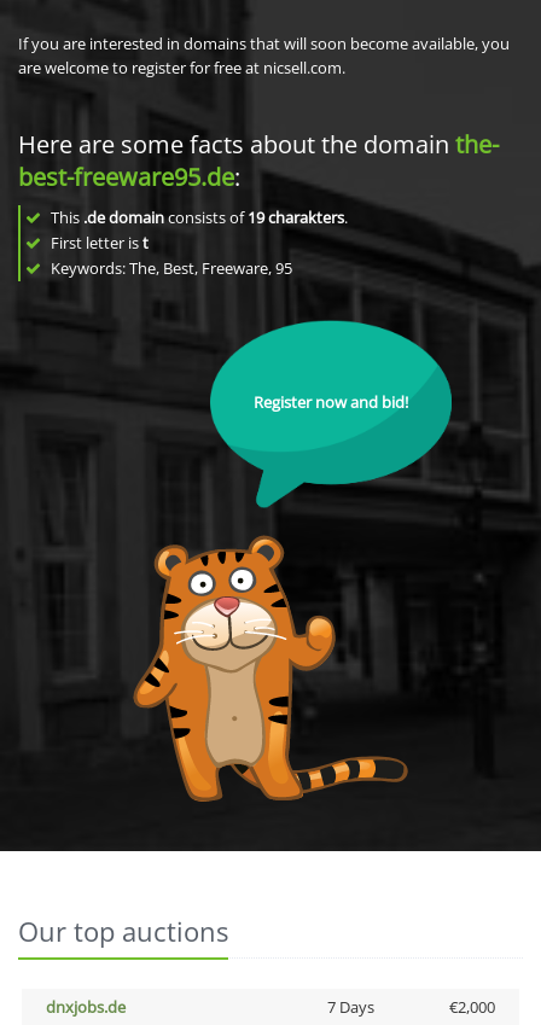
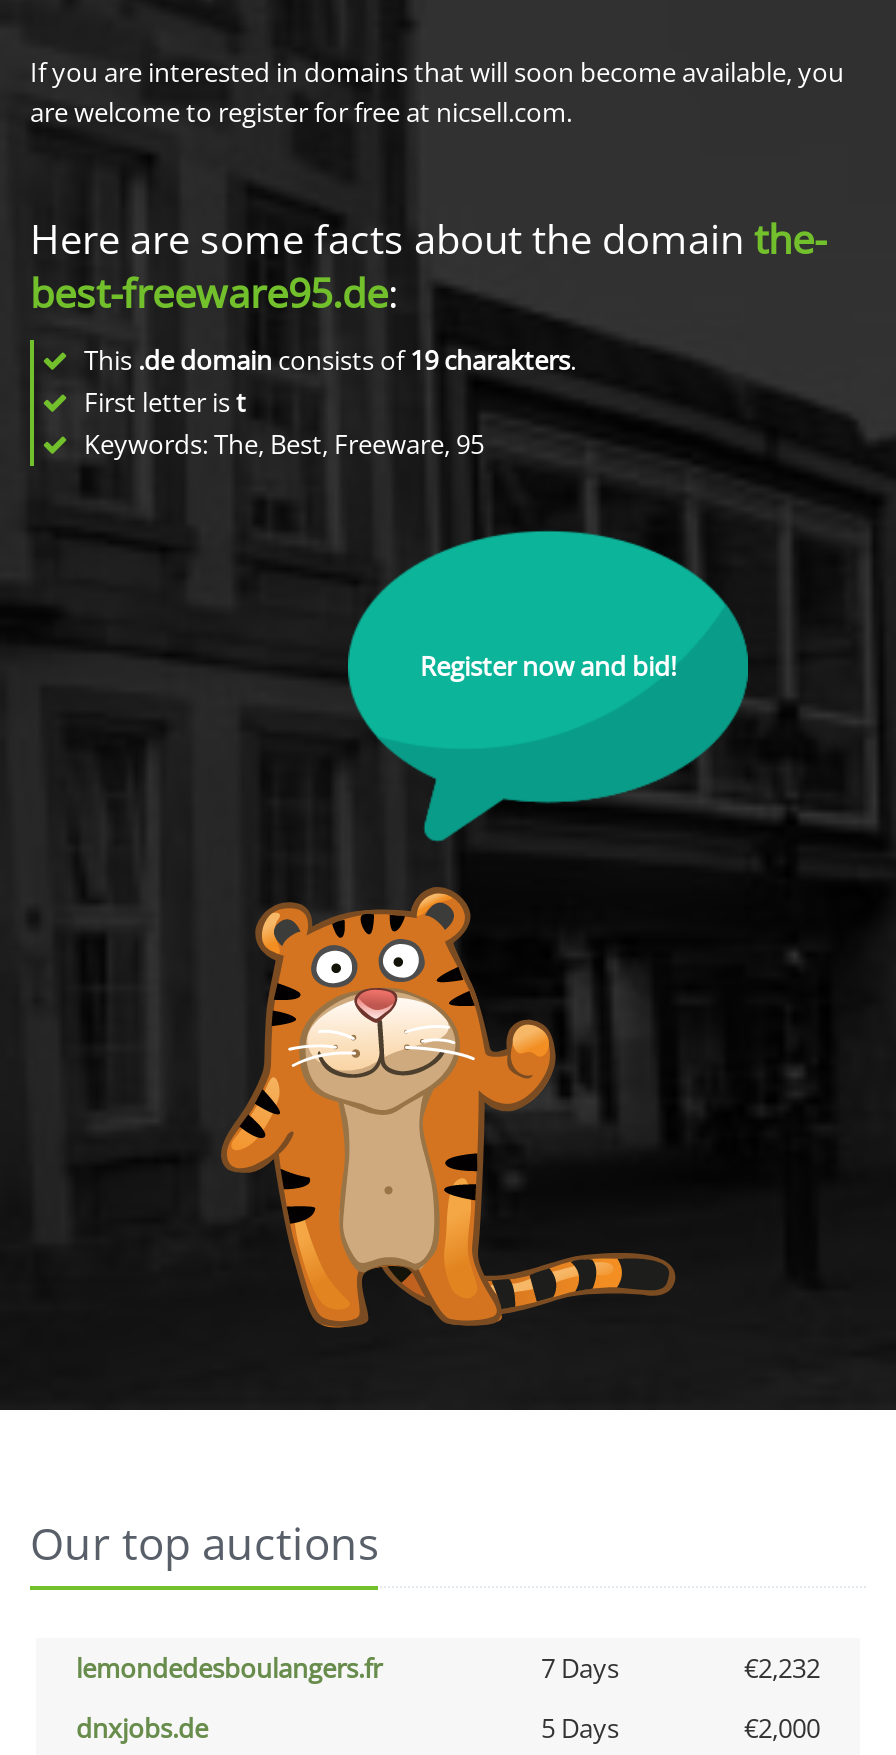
none -> [76,1650,820,1686] lemondedesboulangers.fr | 7 Days | €2,232
[327,996,374,1018] 7 Days -> [541,1710,619,1746] 5 Days

